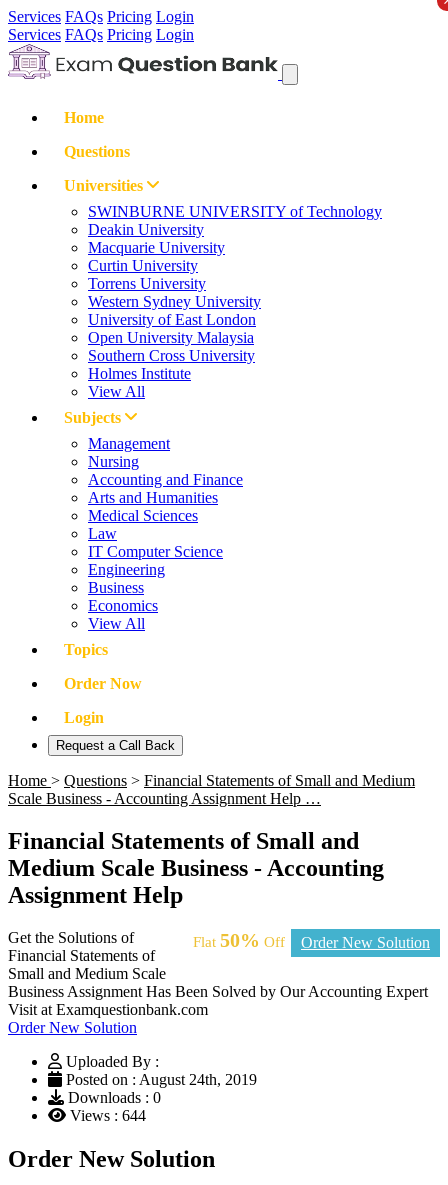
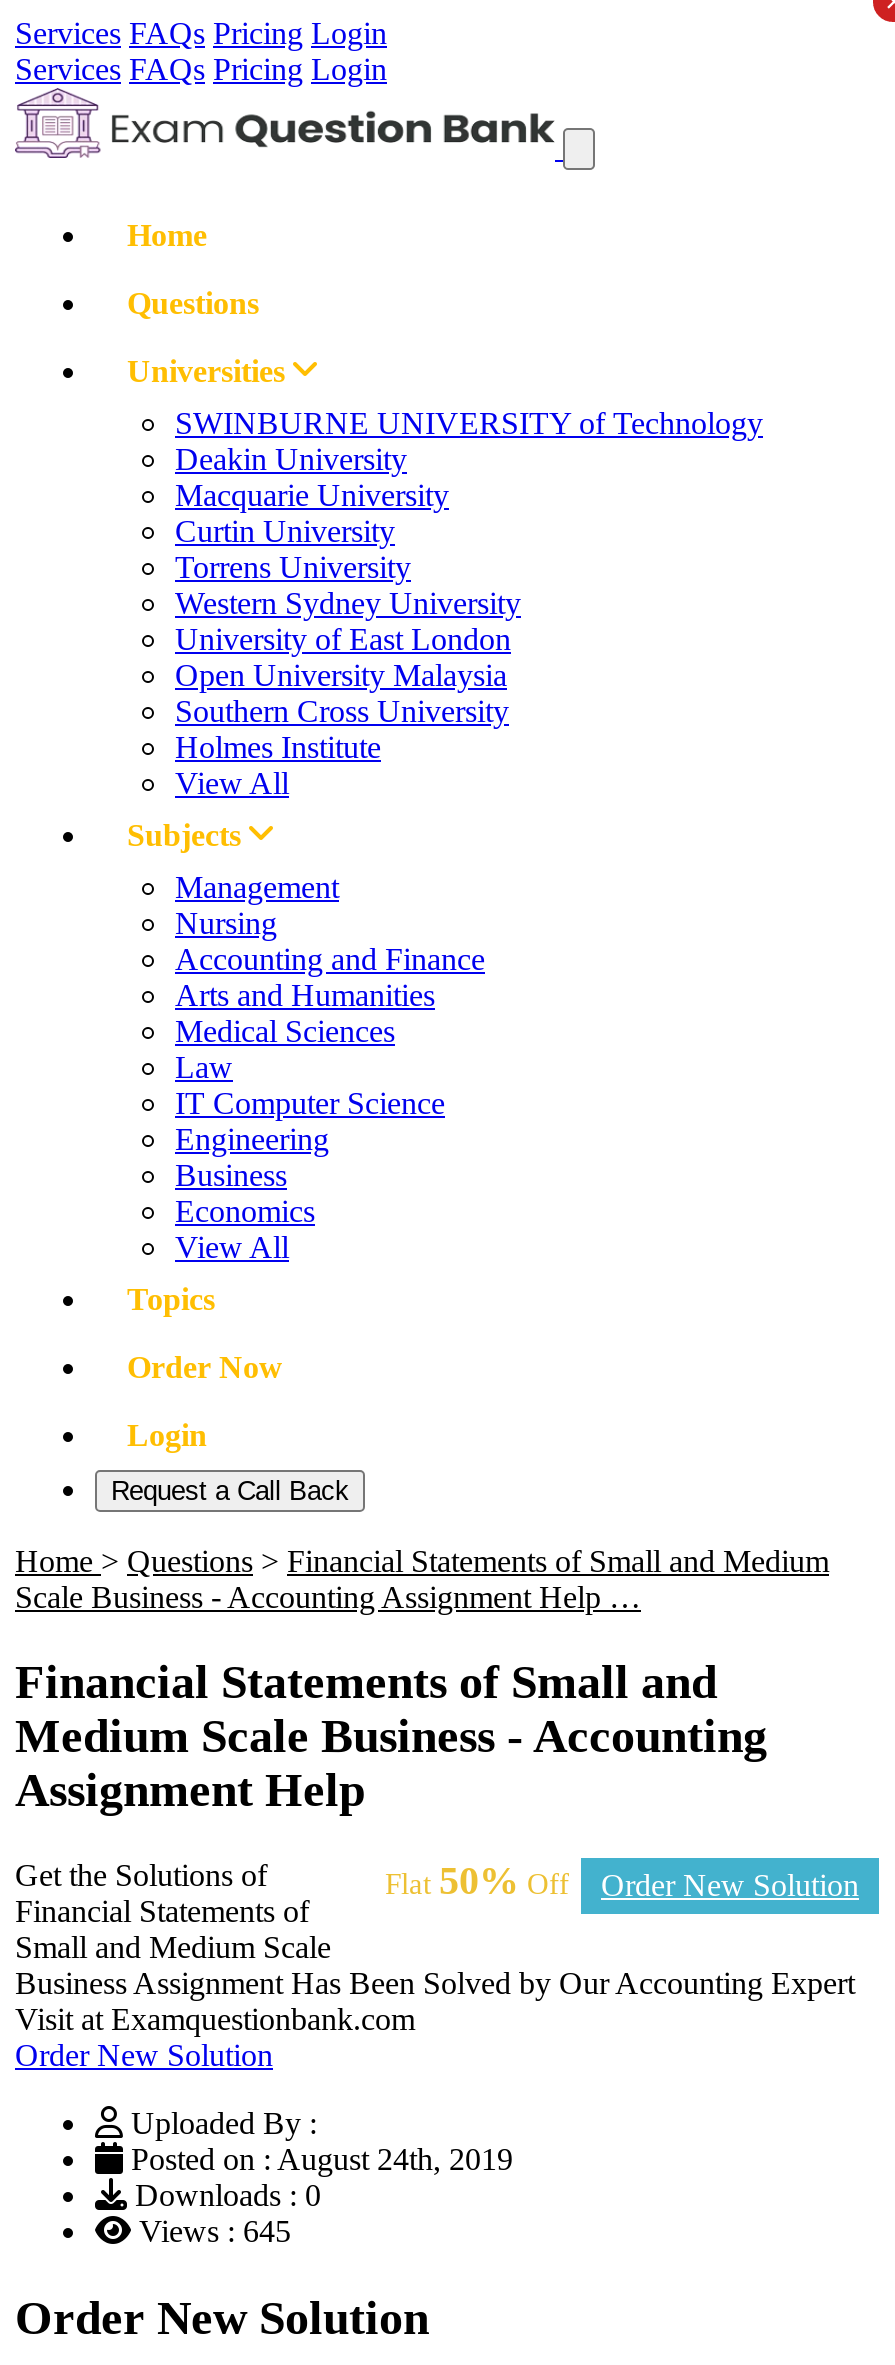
[66,1107,146,1124] Views : 644 -> [131,2214,291,2248] Views : 645

